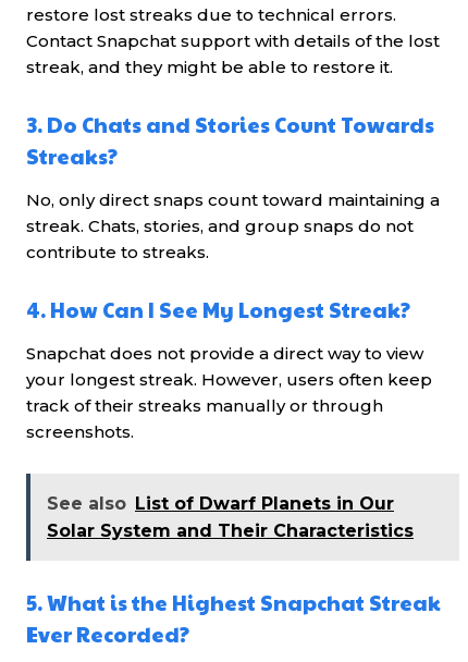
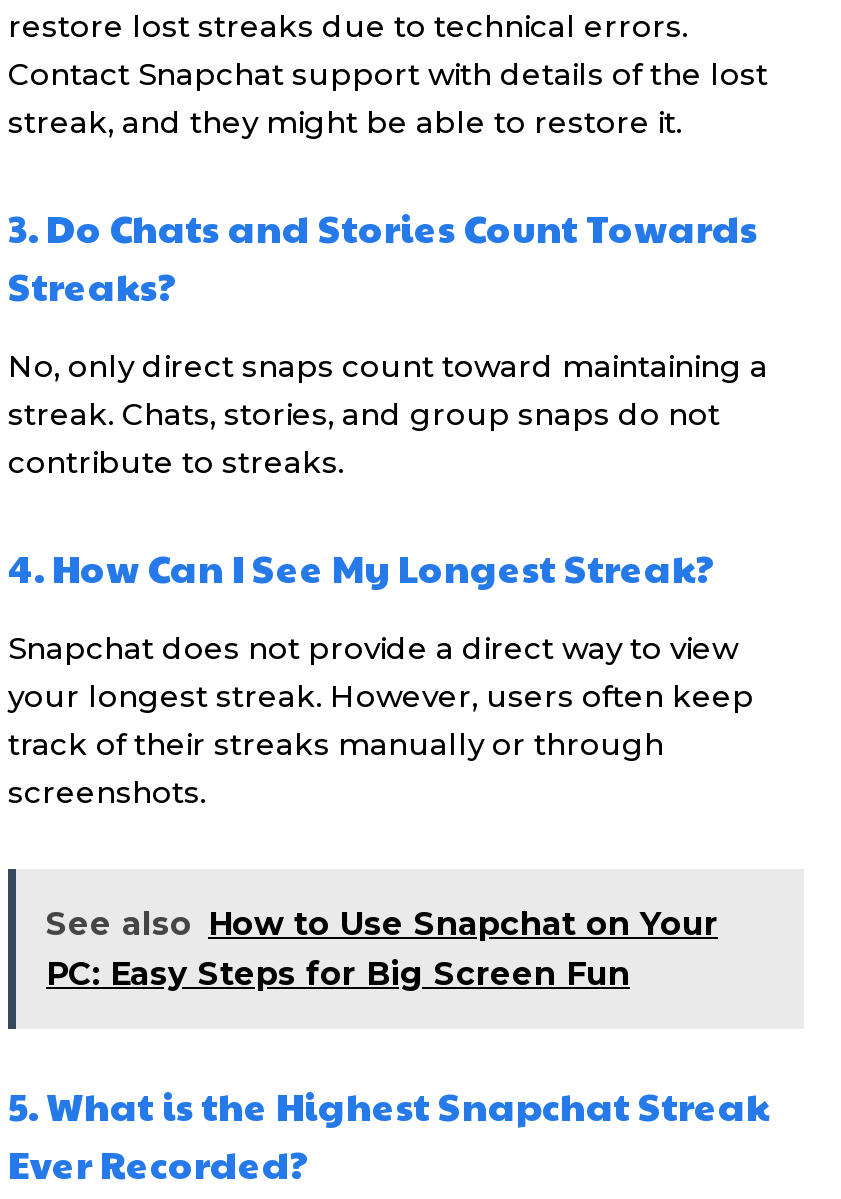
[47,493,414,541] See also List of Dwarf Planets in Our | Solar System and Their Characteristics -> [46,905,718,993] See also How to Use Snapchat on Your | PC: Easy Steps for Big Screen Fun

